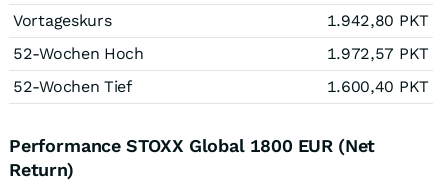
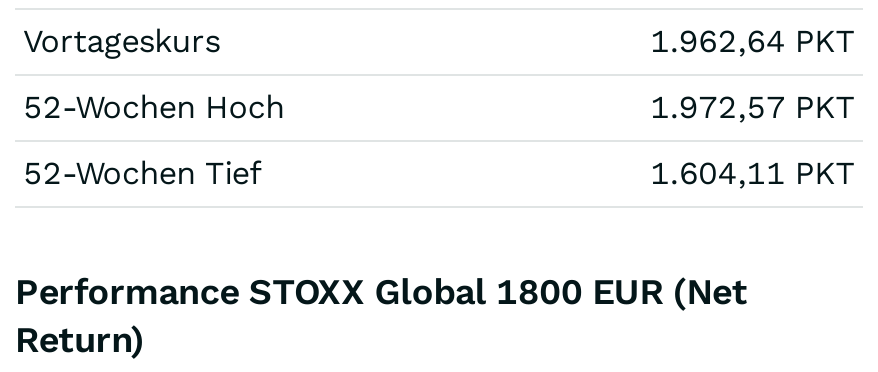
[327,11,429,30] 1.942,80 PKT -> [650,22,855,60] 1.962,64 PKT
[327,77,429,96] 1.600,40 PKT -> [650,154,855,192] 1.604,11 PKT

